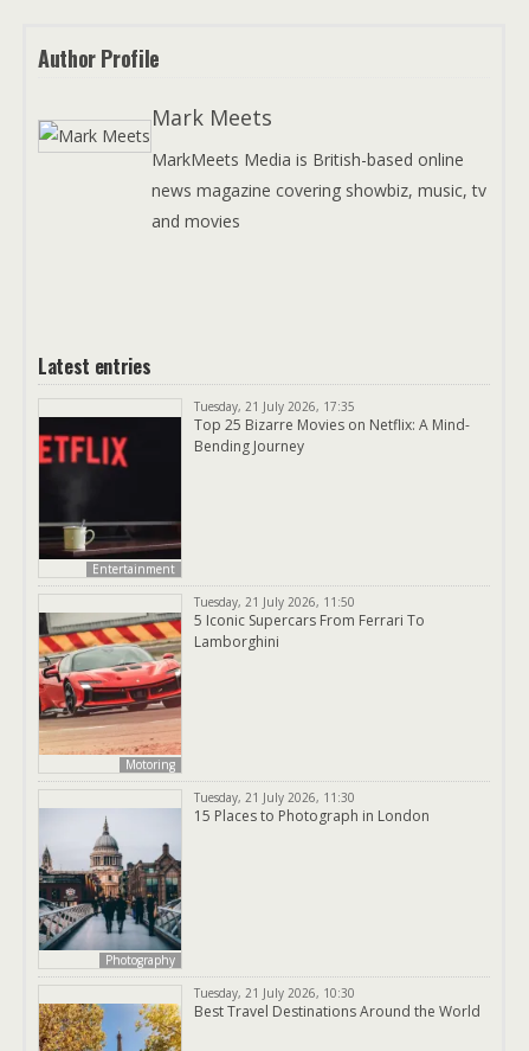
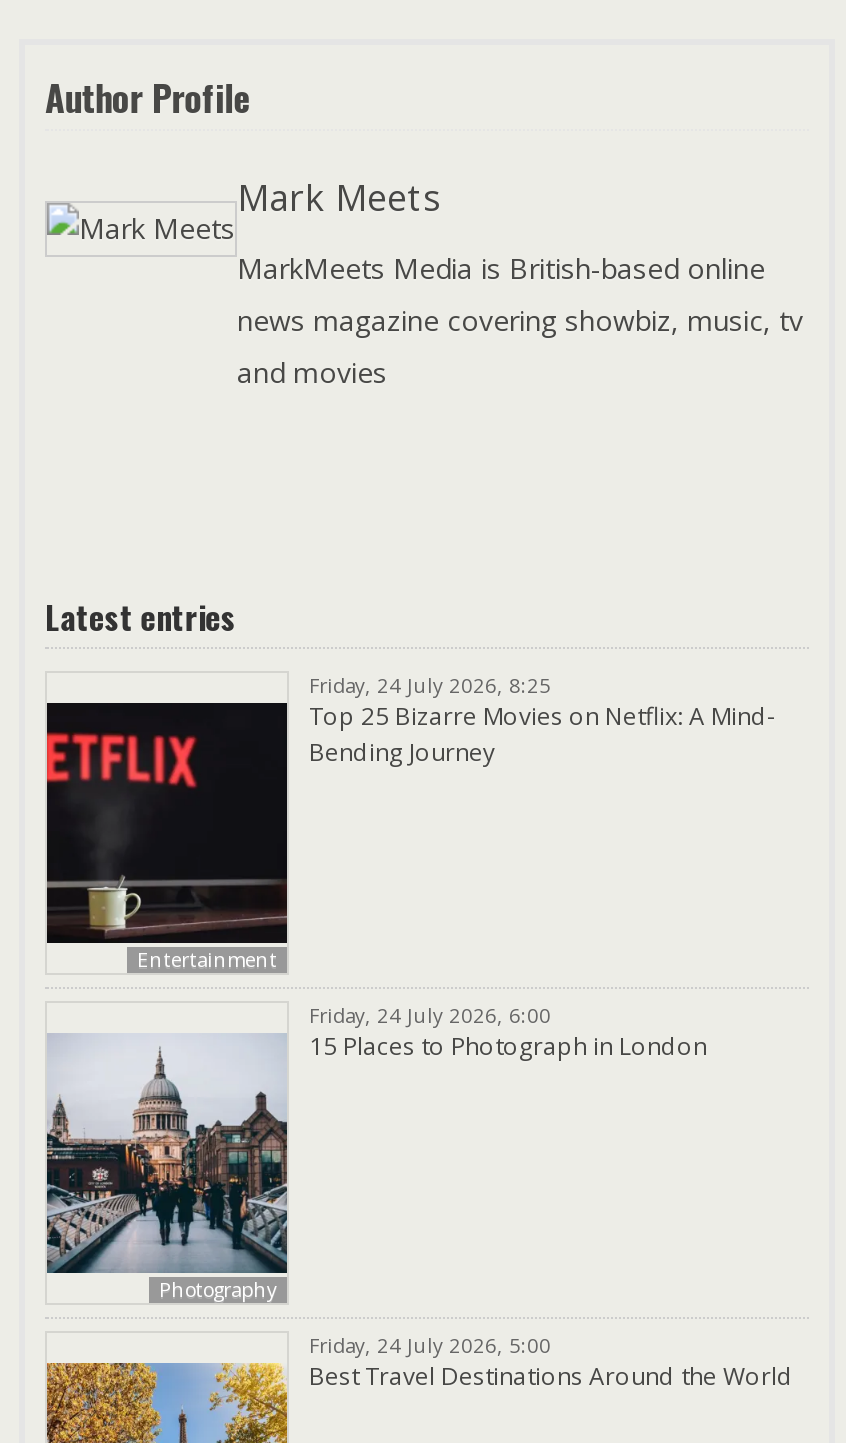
[194,398,355,414] Tuesday, 21 July 2026, 17:35 -> [309,670,551,698] Friday, 24 July 2026, 8:25
[194,593,425,651] Tuesday, 21 July 2026, 11:50 | 5 Iconic Supercars From Ferrari To | Lamborghini -> none
[38,611,182,773] [image] | Motoring -> none
[194,789,355,805] Tuesday, 21 July 2026, 11:30 -> [309,1000,551,1028] Friday, 24 July 2026, 6:00
[194,984,355,1001] Tuesday, 21 July 2026, 10:30 -> [309,1330,551,1358] Friday, 24 July 2026, 5:00

